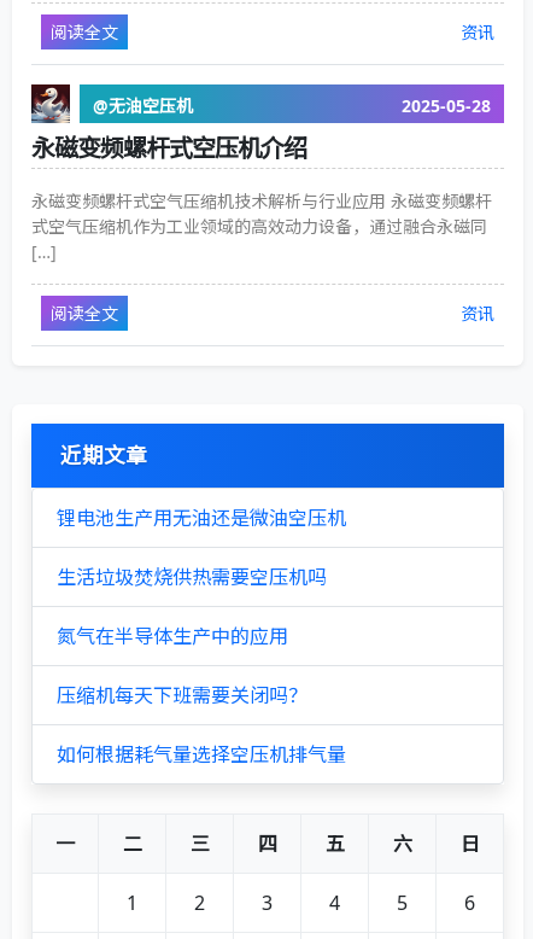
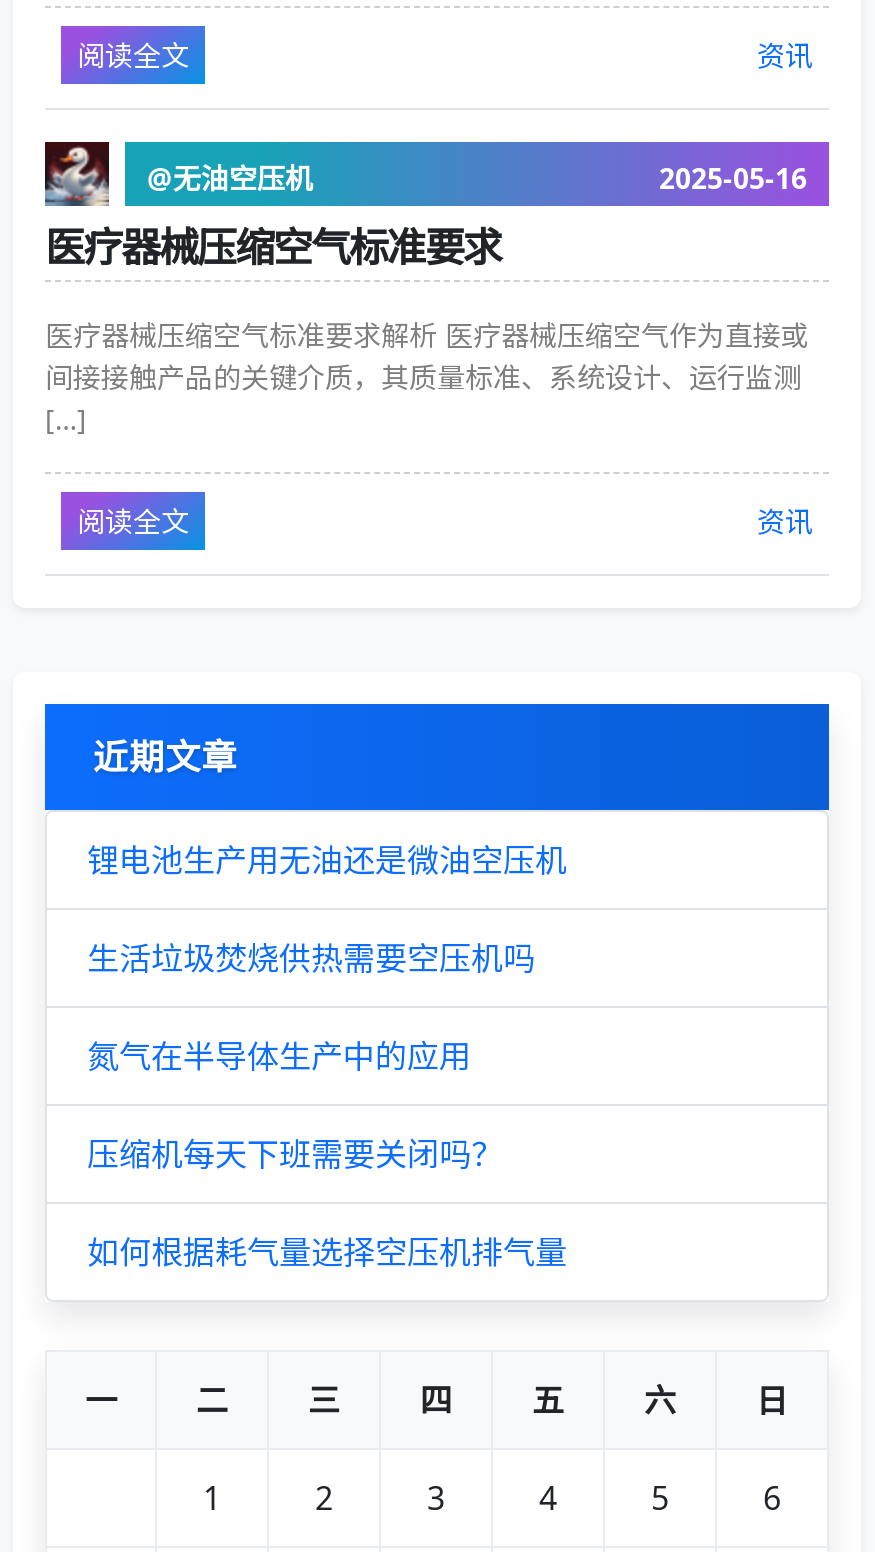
[402,94,491,117] 2025-05-28 -> [659,158,807,196] 2025-05-16
[31,132,306,164] 永磁变频螺杆式空压机介绍 -> [45,220,501,274] 医疗器械压缩空气标准要求
[31,189,492,238] 永磁变频螺杆式空气压缩机技术解析与行业应用 永磁变频螺杆 | 式空气压缩机作为工业领域的高效动力设备，通过融合永磁同 -> [45,316,809,396] 医疗器械压缩空气标准要求解析 医疗器械压缩空气作为直接或 | 间接接触产品的关键介质，其质量标准、系统设计、运行监测

